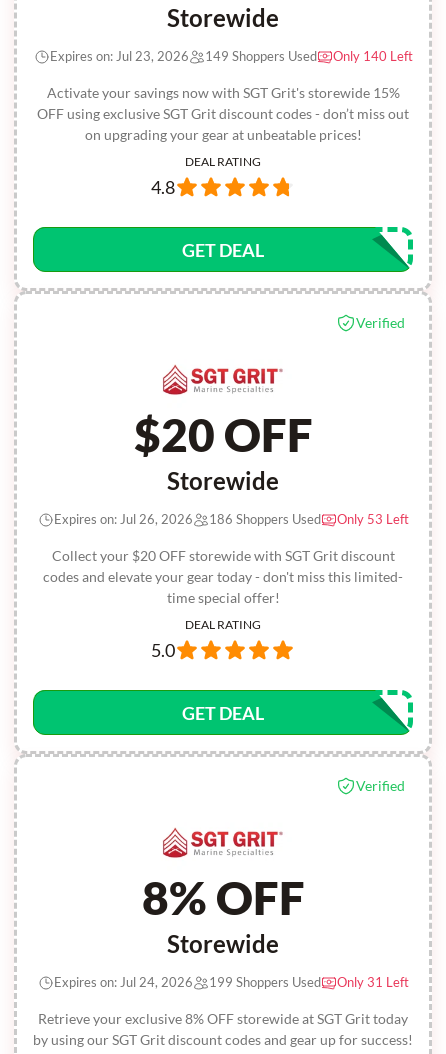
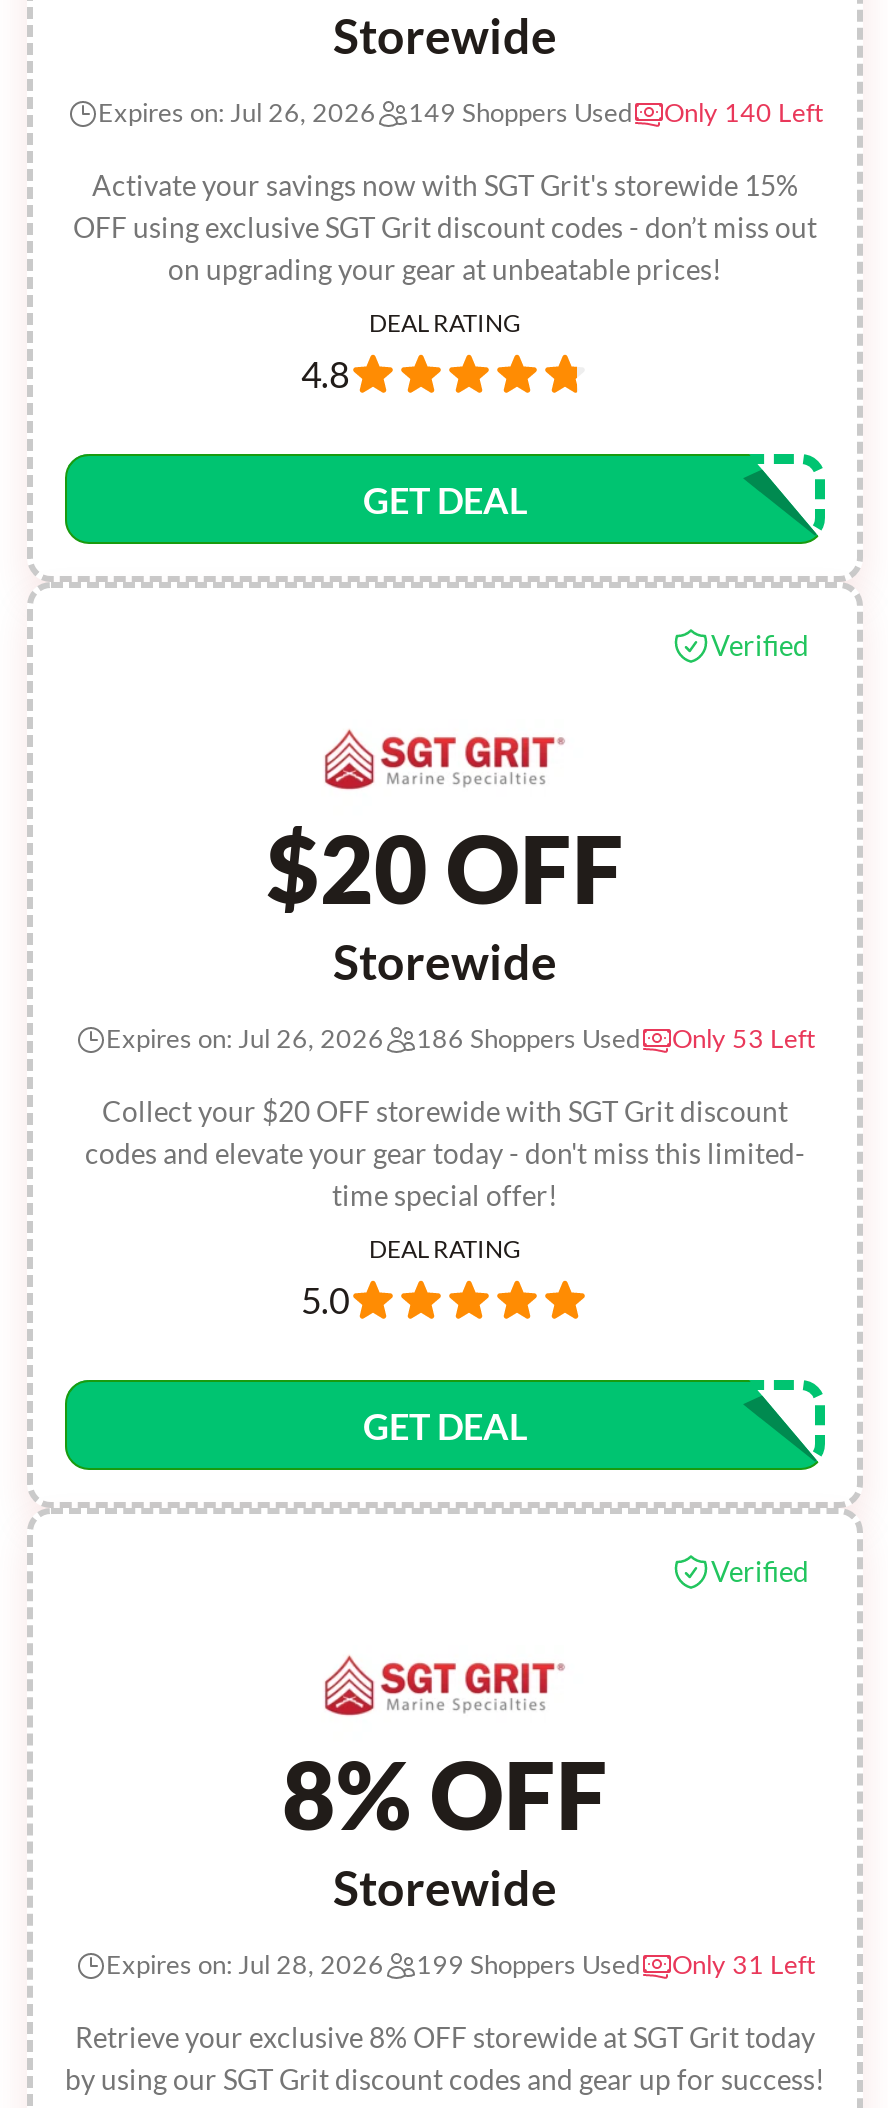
[49,48,188,64] Expires on: Jul 23, 2026 -> [98,96,376,128] Expires on: Jul 26, 2026
[53,974,192,990] Expires on: Jul 24, 2026 -> [106,1948,384,1980] Expires on: Jul 28, 2026

